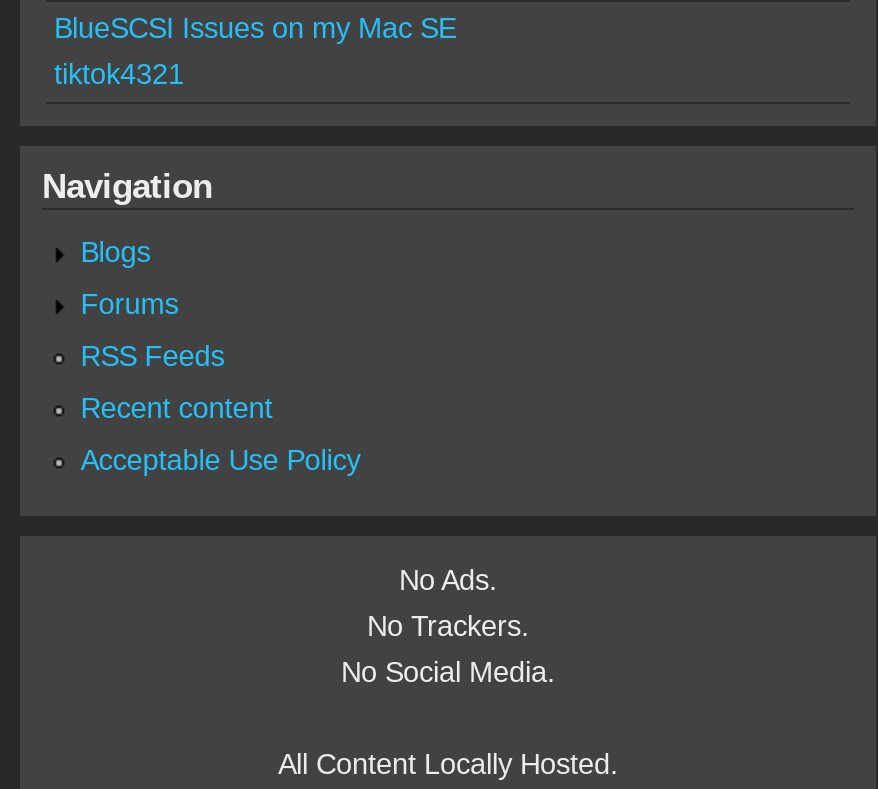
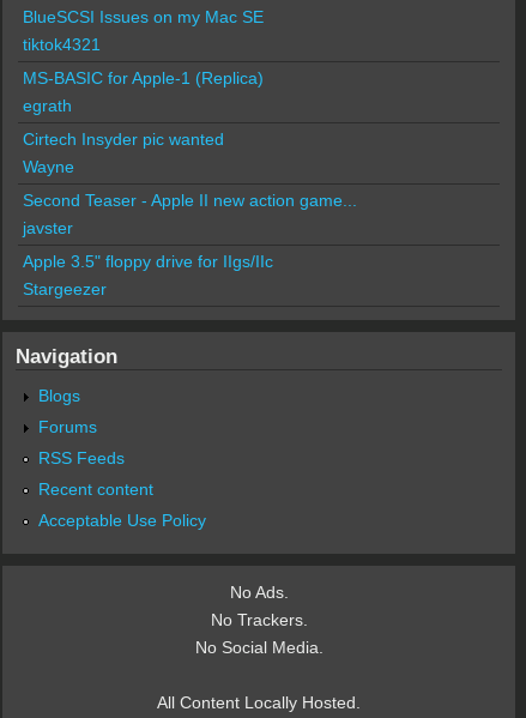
none -> [23,69,357,299] MS-BASIC for Apple-1 (Replica) | egrath | Cirtech Insyder pic wanted | Wayne | Second Teaser - Apple II new action game... | javster | Apple 3.5" floppy drive for IIgs/IIc | Stargeezer

